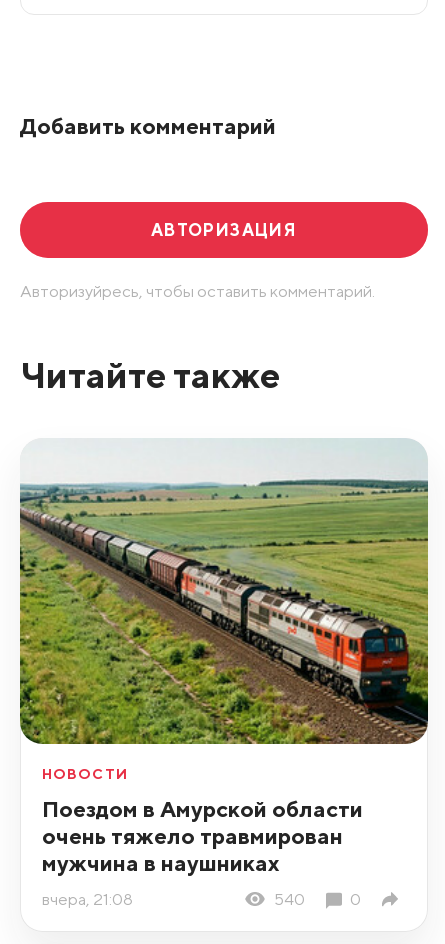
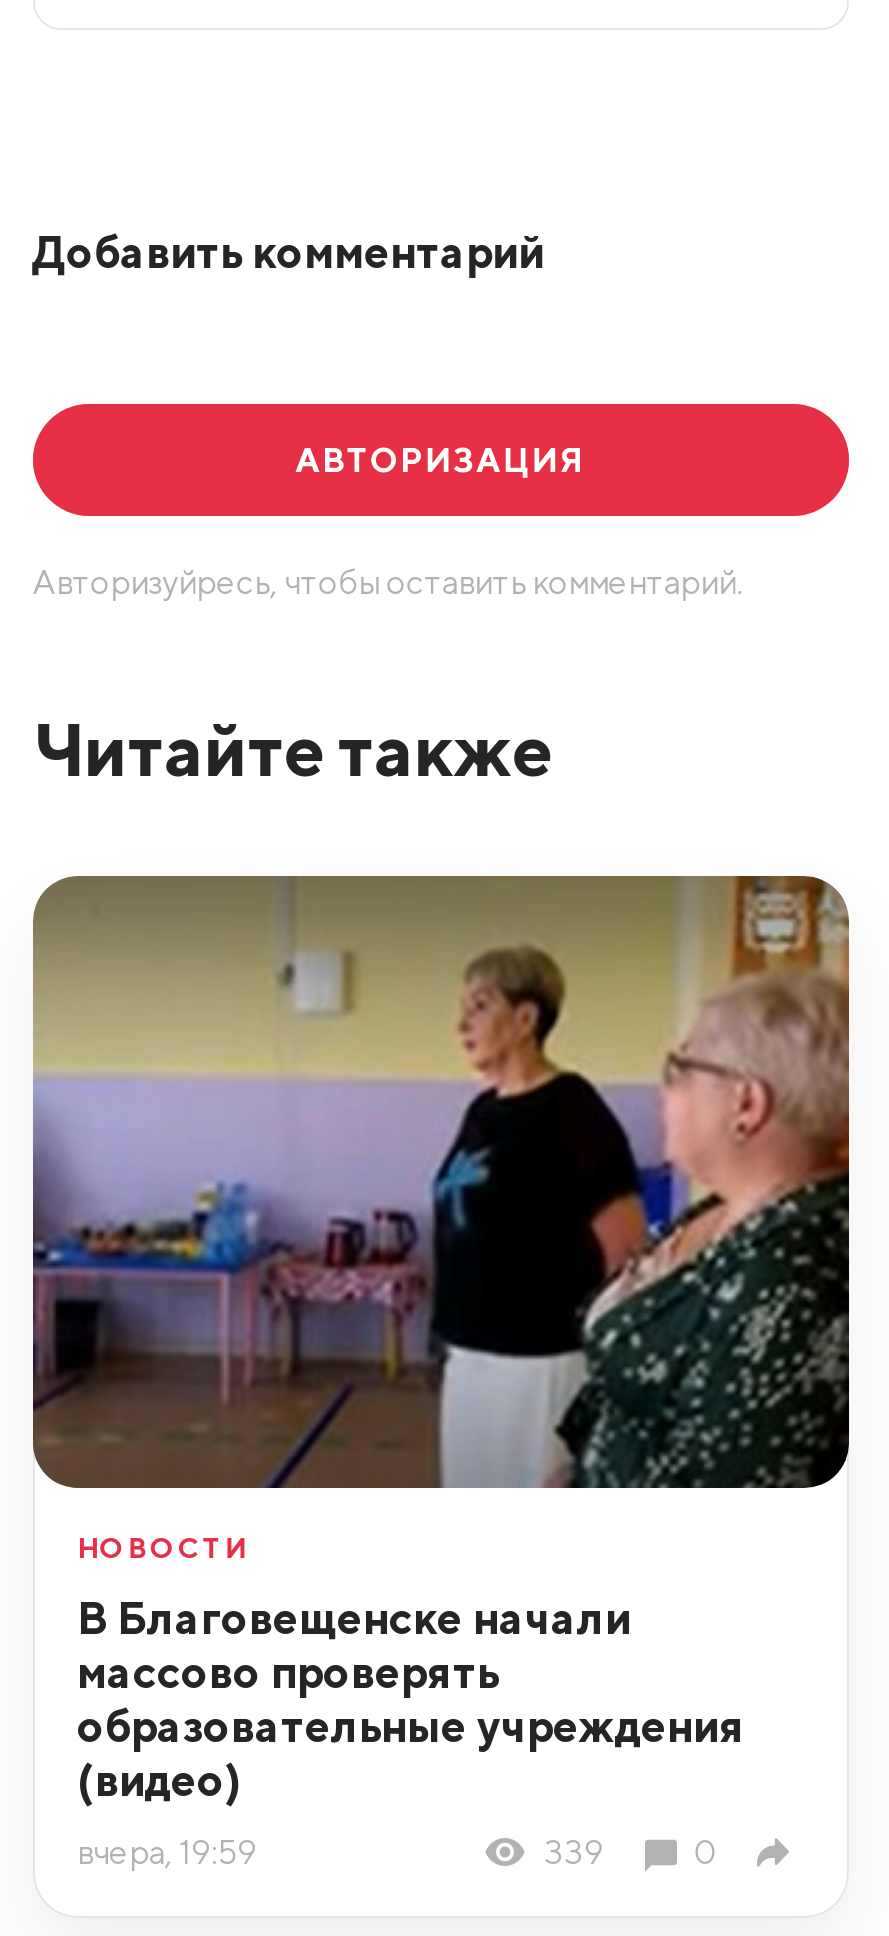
[19,438,429,745] [image] -> [31,874,851,1490] [image]
[42,795,363,876] Поездом в Амурской области | очень тяжело травмирован | мужчина в наушниках -> [77,1589,745,1805] В Благовещенске начали | массово проверять | образовательные учреждения | (видео)
[42,889,305,909] вчера, 21:08 | 540 -> [77,1833,604,1873] вчера, 19:59 | 339

